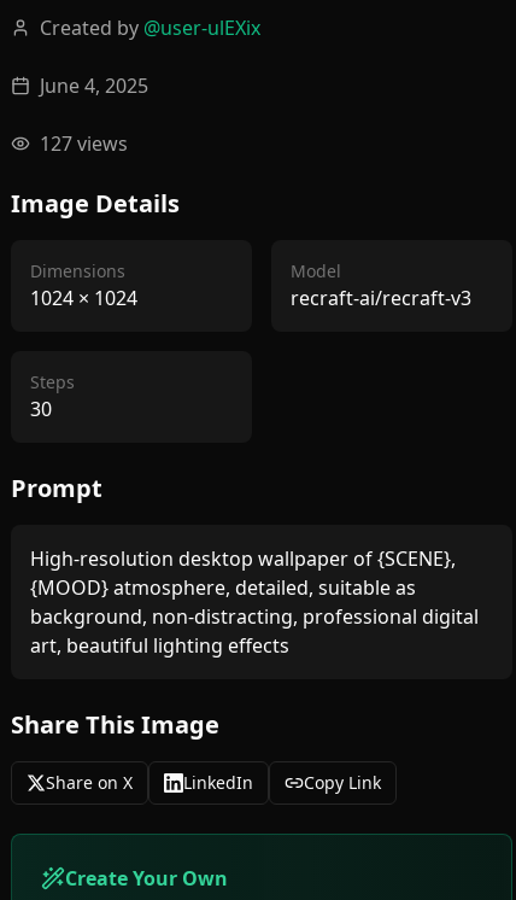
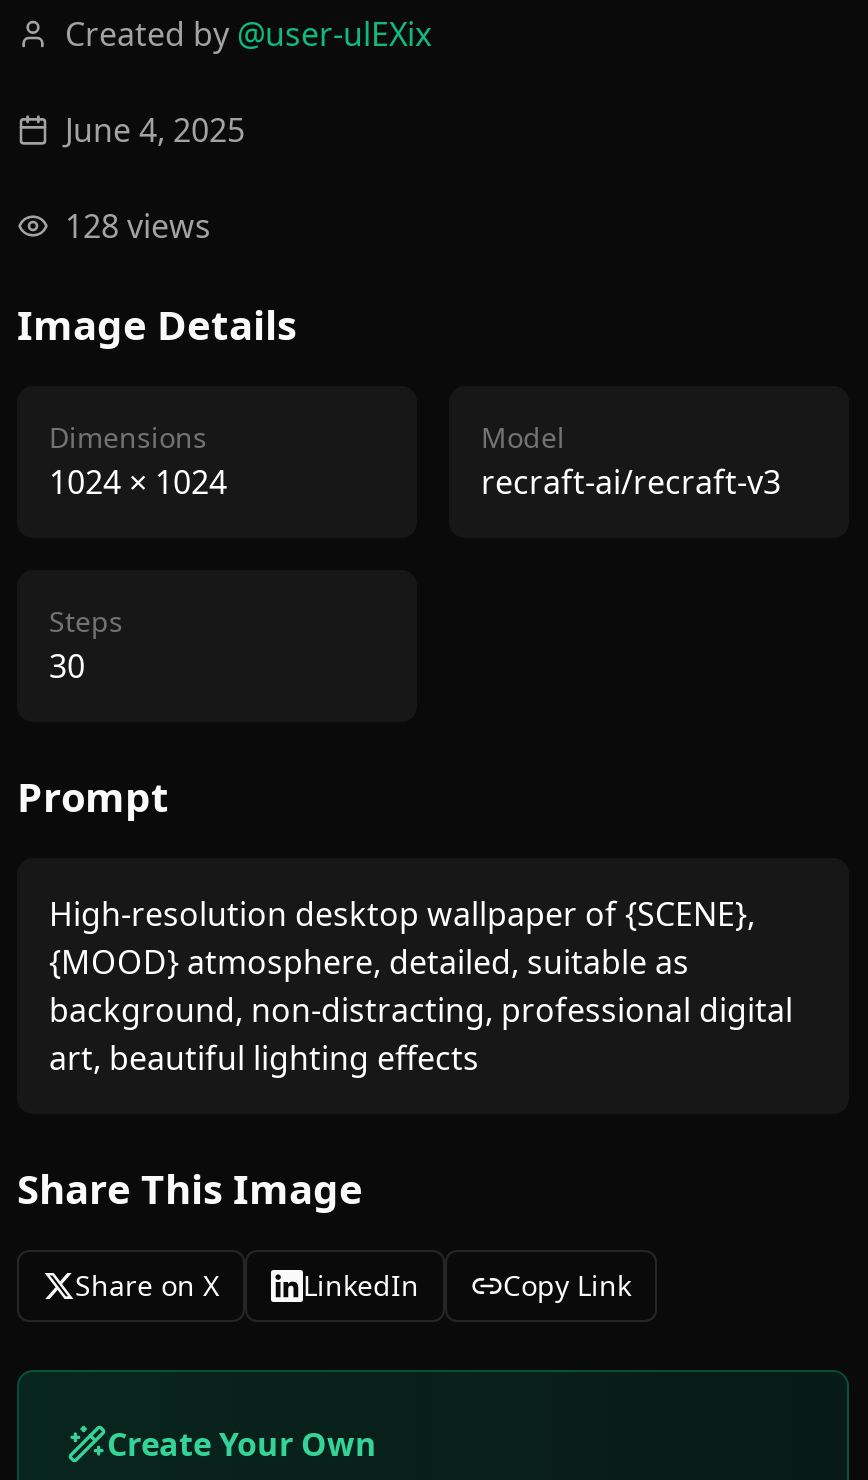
[40,130,128,157] 127 views -> [65,204,211,248] 128 views

